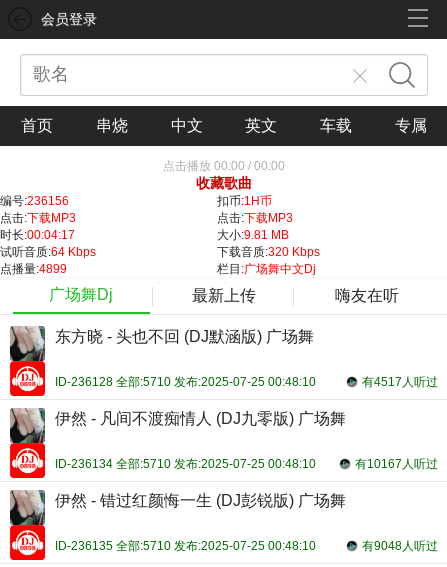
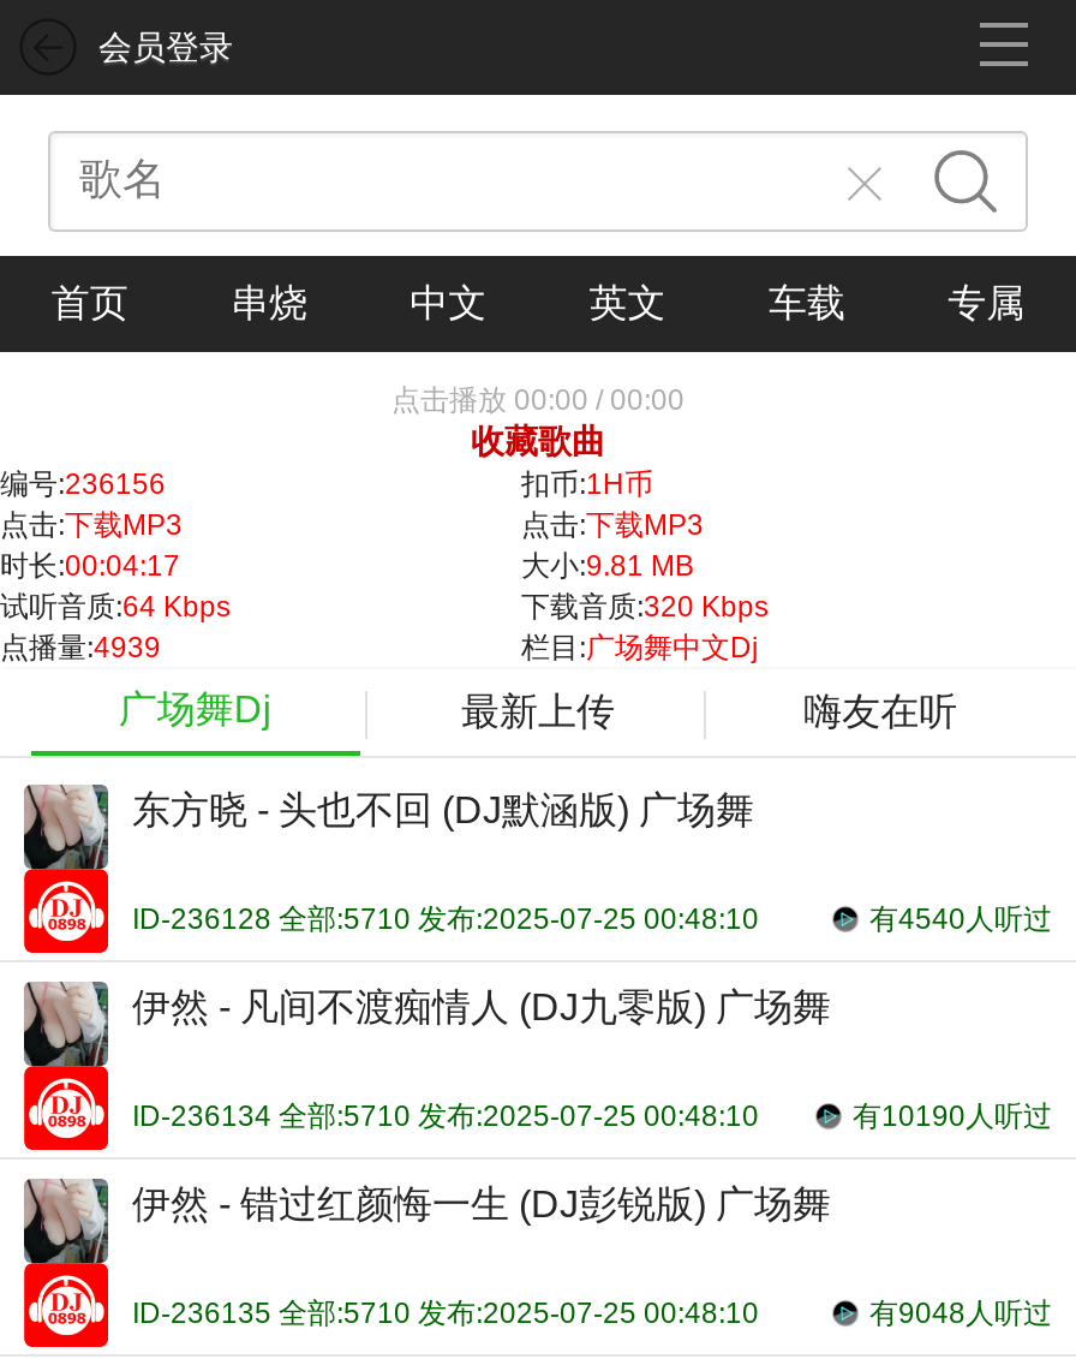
[0,262,67,276] 点播量:4899 -> [0,631,161,664] 点播量:4939
[362,375,438,389] 有4517人听过 -> [869,902,1052,936] 有4540人听过
[355,457,438,471] 有10167人听过 -> [853,1099,1052,1133] 有10190人听过

